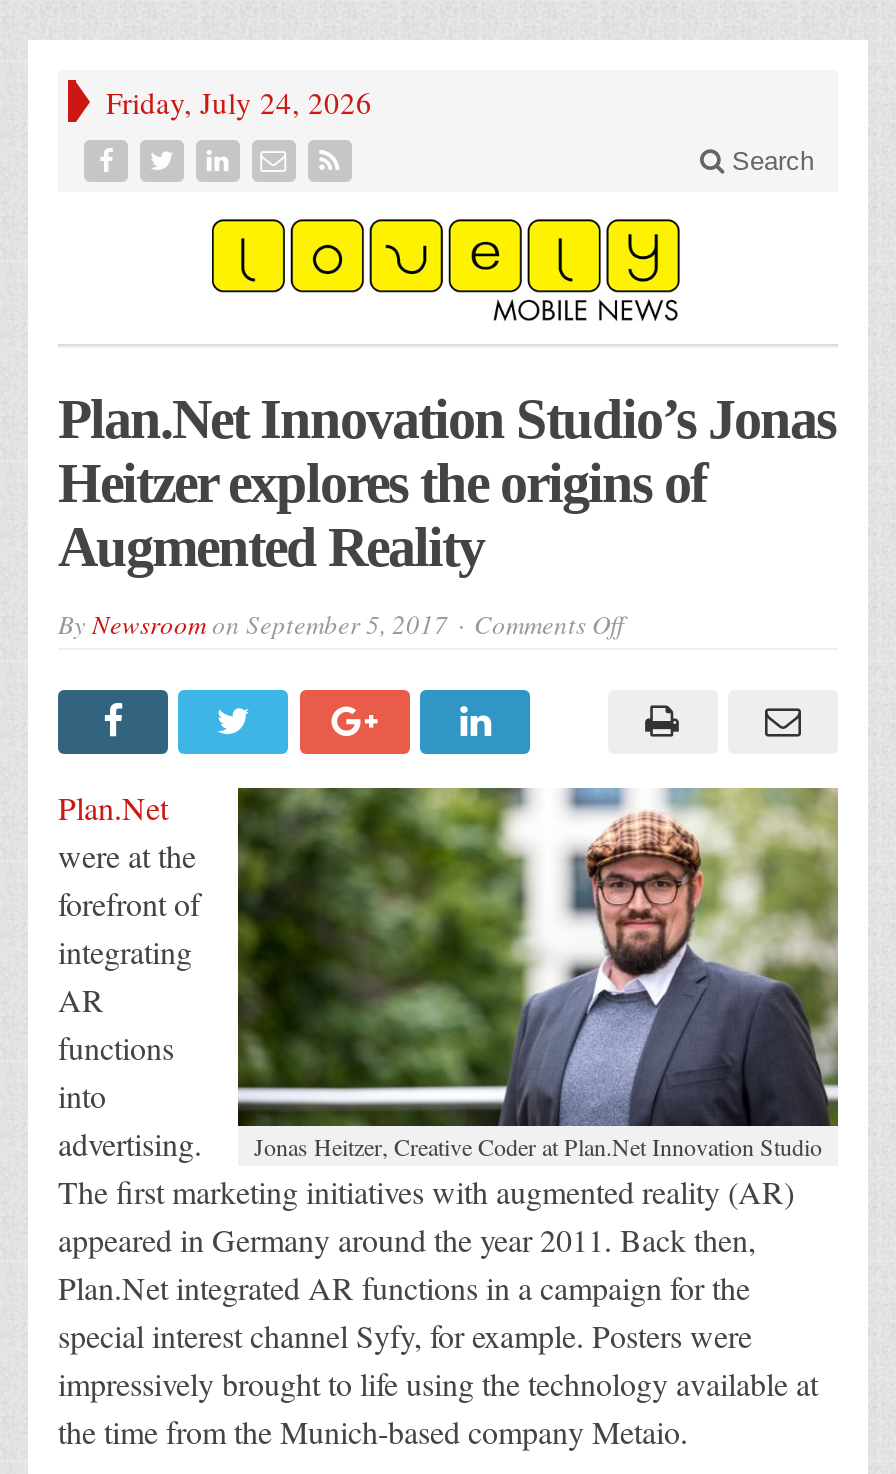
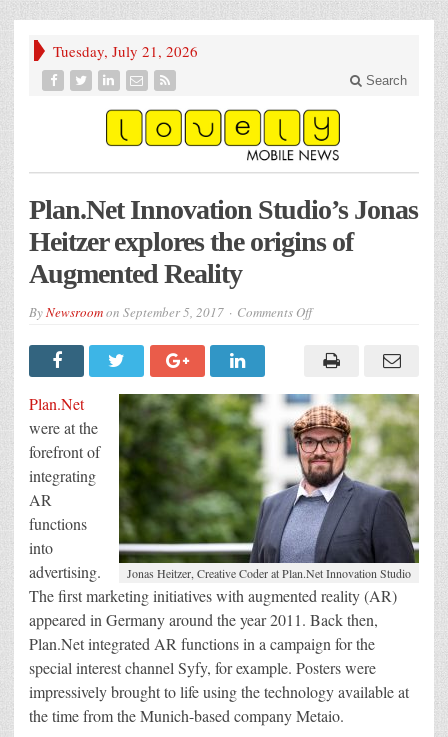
[106,82,372,122] Friday, July 24, 2026 -> [53,41,198,61] Tuesday, July 21, 2026

